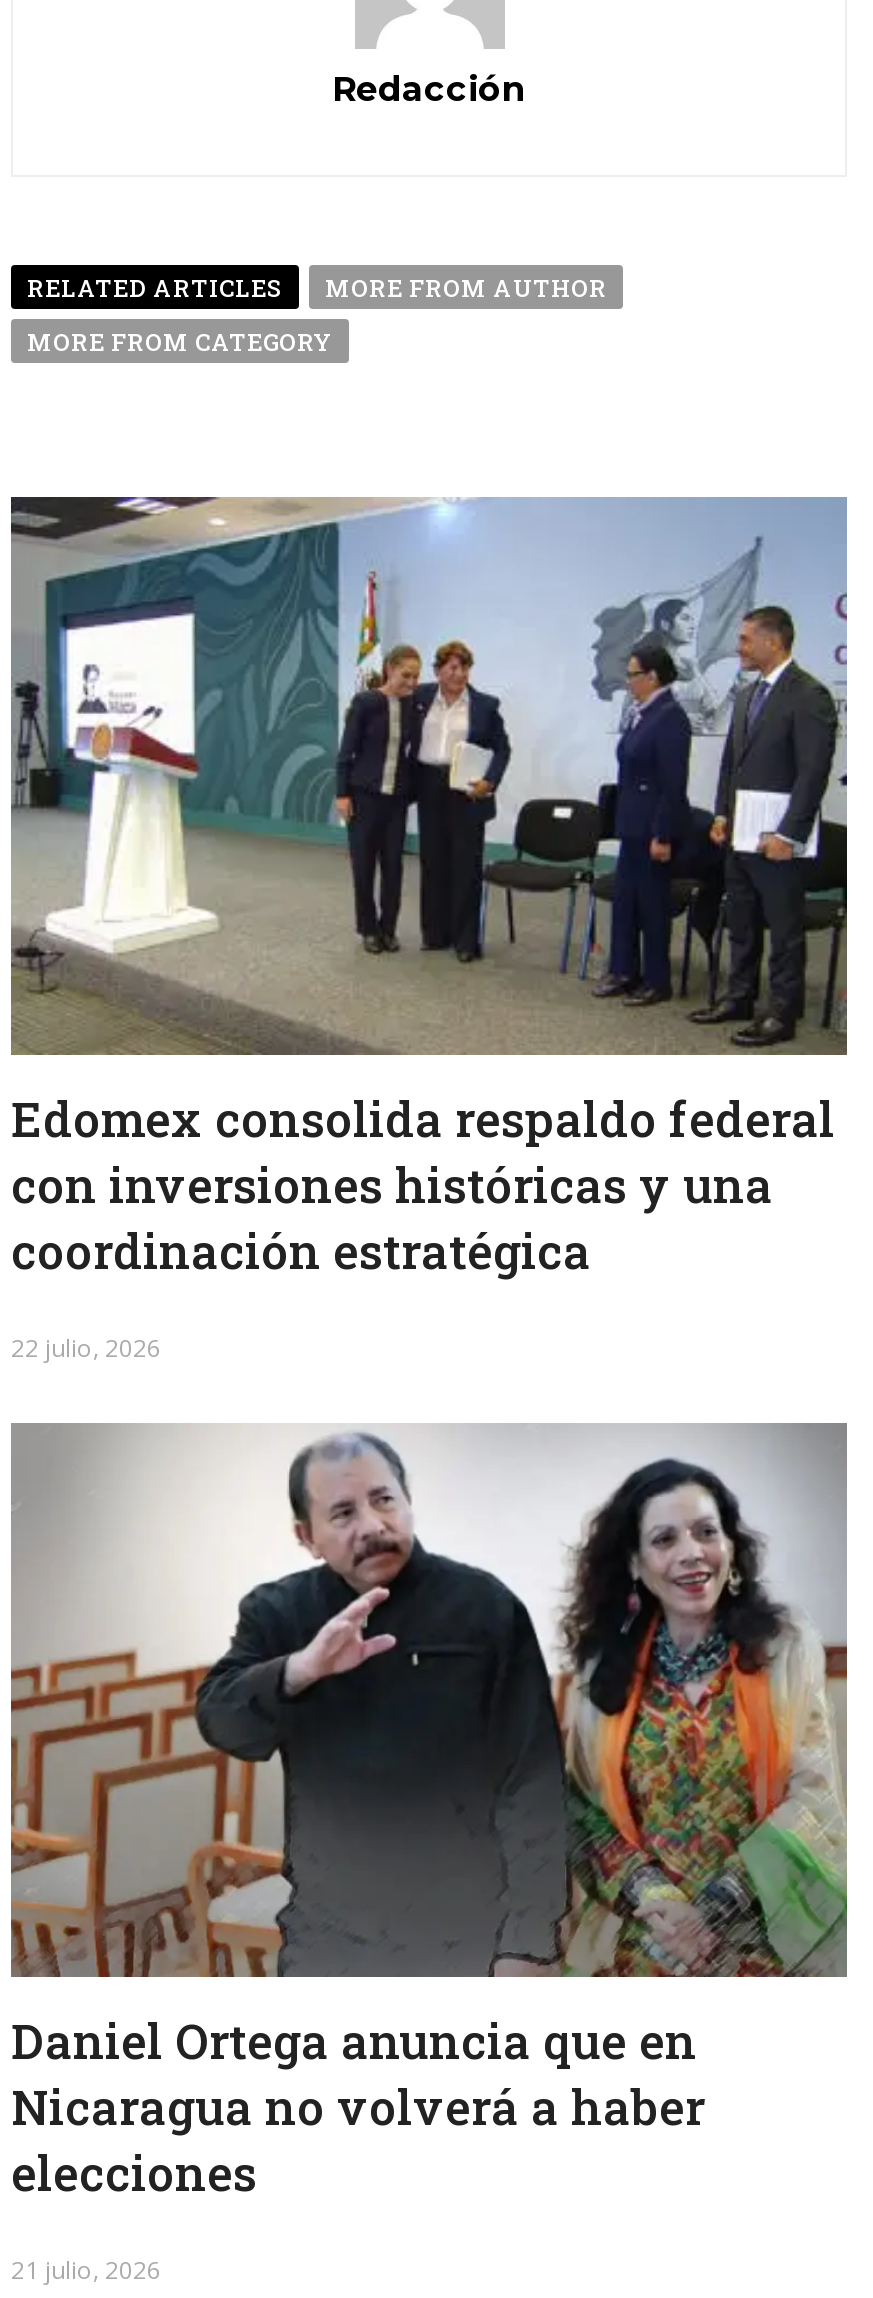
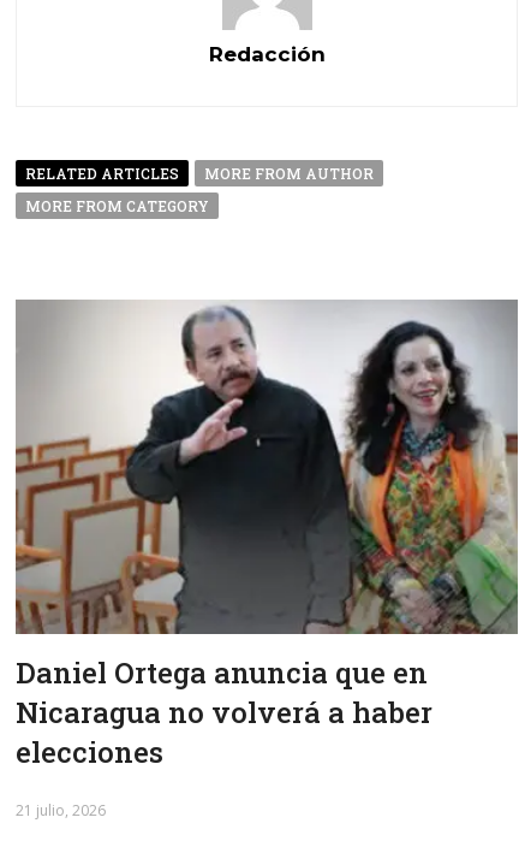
[11,496,847,1365] [image] | Edomex consolida respaldo federal | con inversiones históricas y una | coordinación estratégica | 22 julio, 2026 -> none

